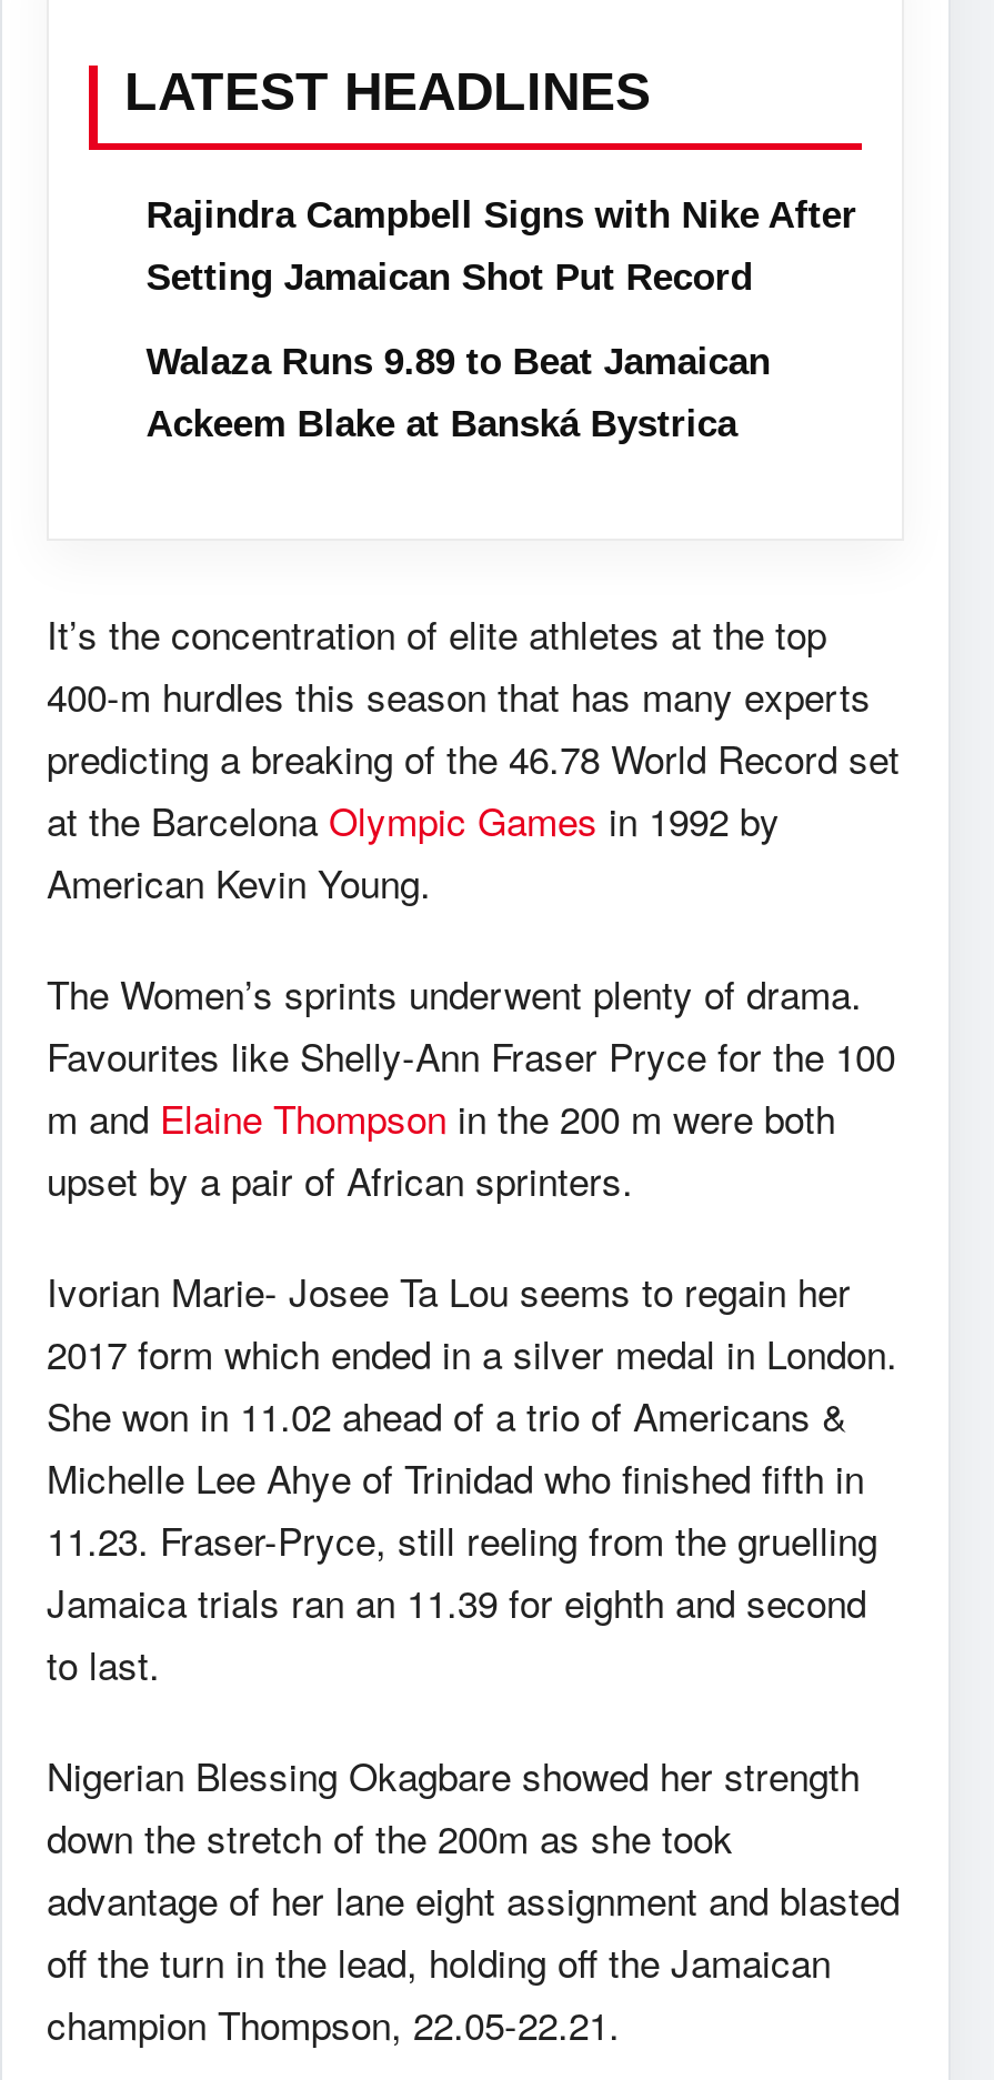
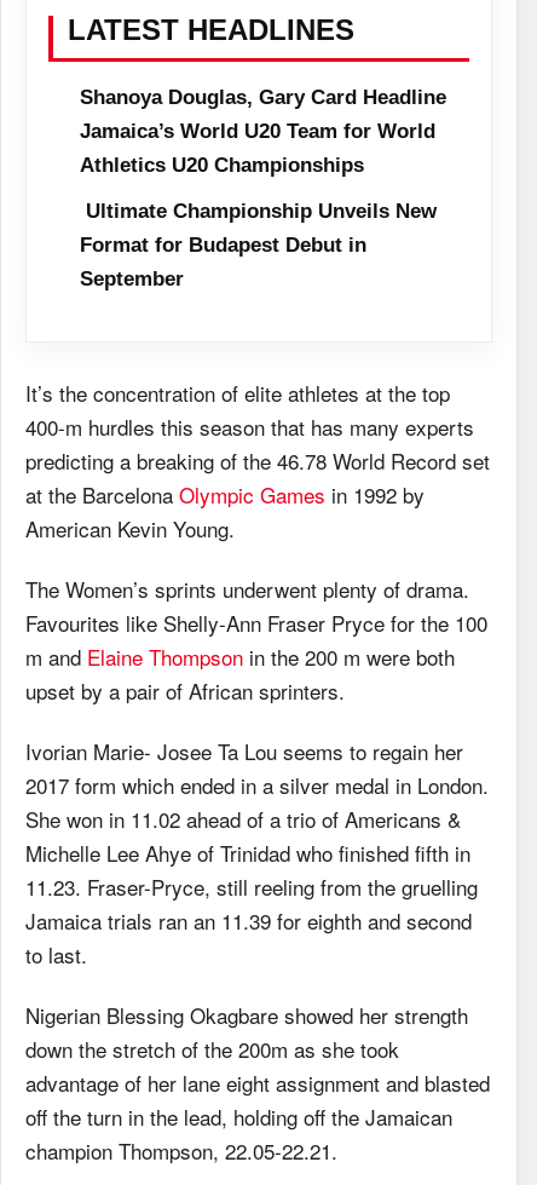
[146,195,857,446] Rajindra Campbell Signs with Nike After | Setting Jamaican Shot Put Record | Walaza Runs 9.89 to Beat Jamaican | Ackeem Blake at Banská Bystrica -> [80,87,446,291] Shanoya Douglas, Gary Card Headline | Jamaica’s World U20 Team for World | Athletics U20 Championships | Ultimate Championship Unveils New | Format for Budapest Debut in | September

